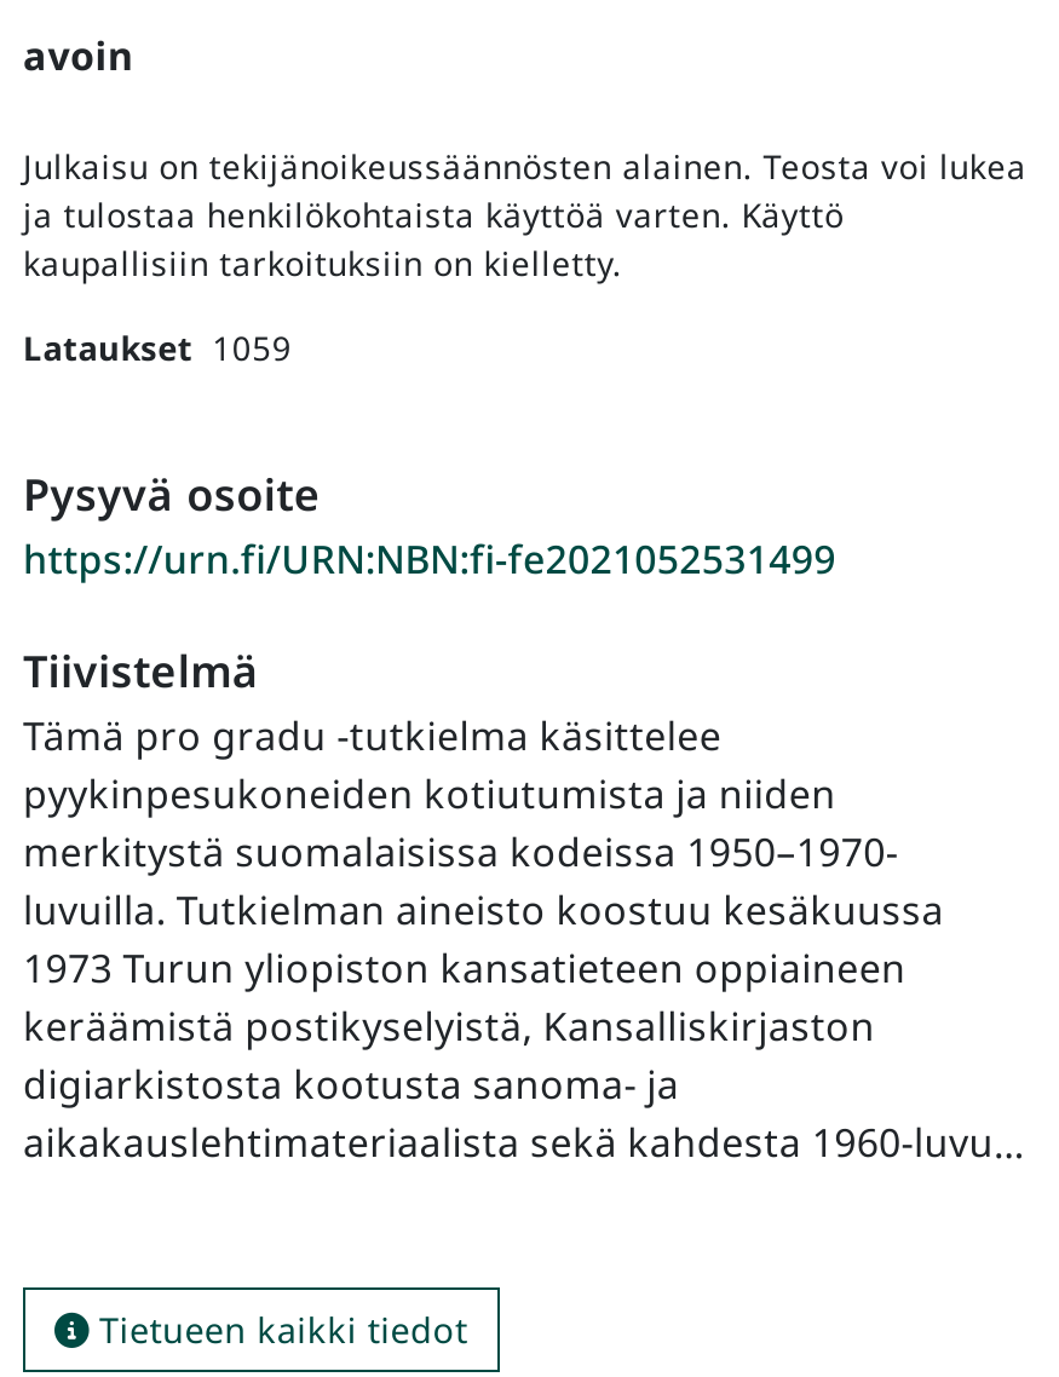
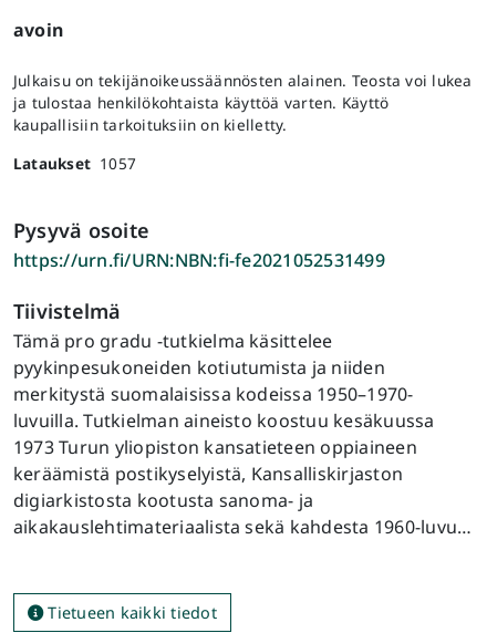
[23,325,292,371] Lataukset 1059 -> [13,153,136,174] Lataukset 1057

